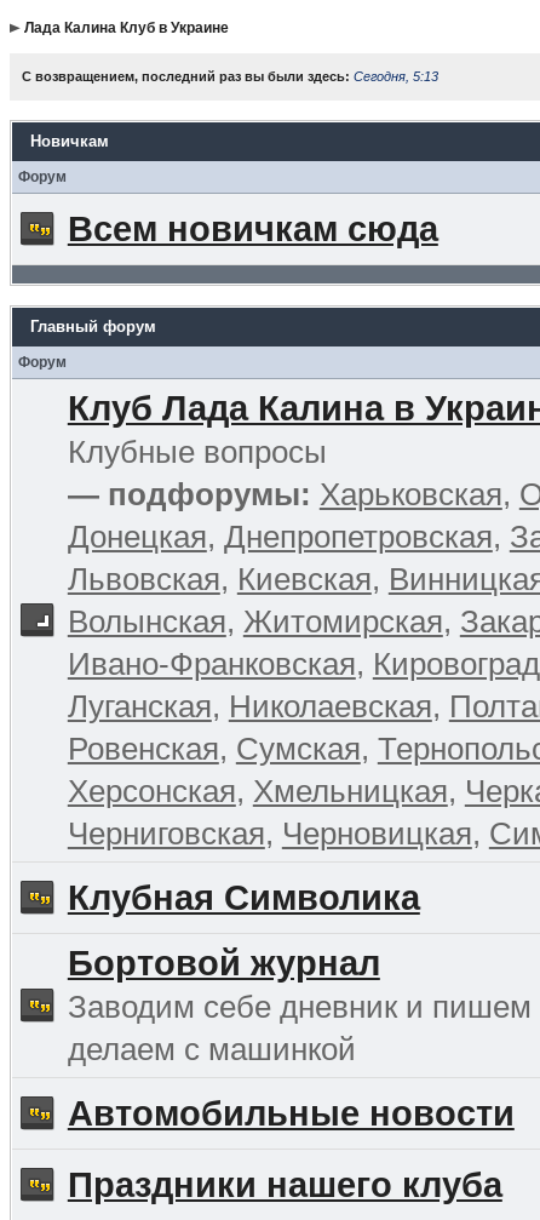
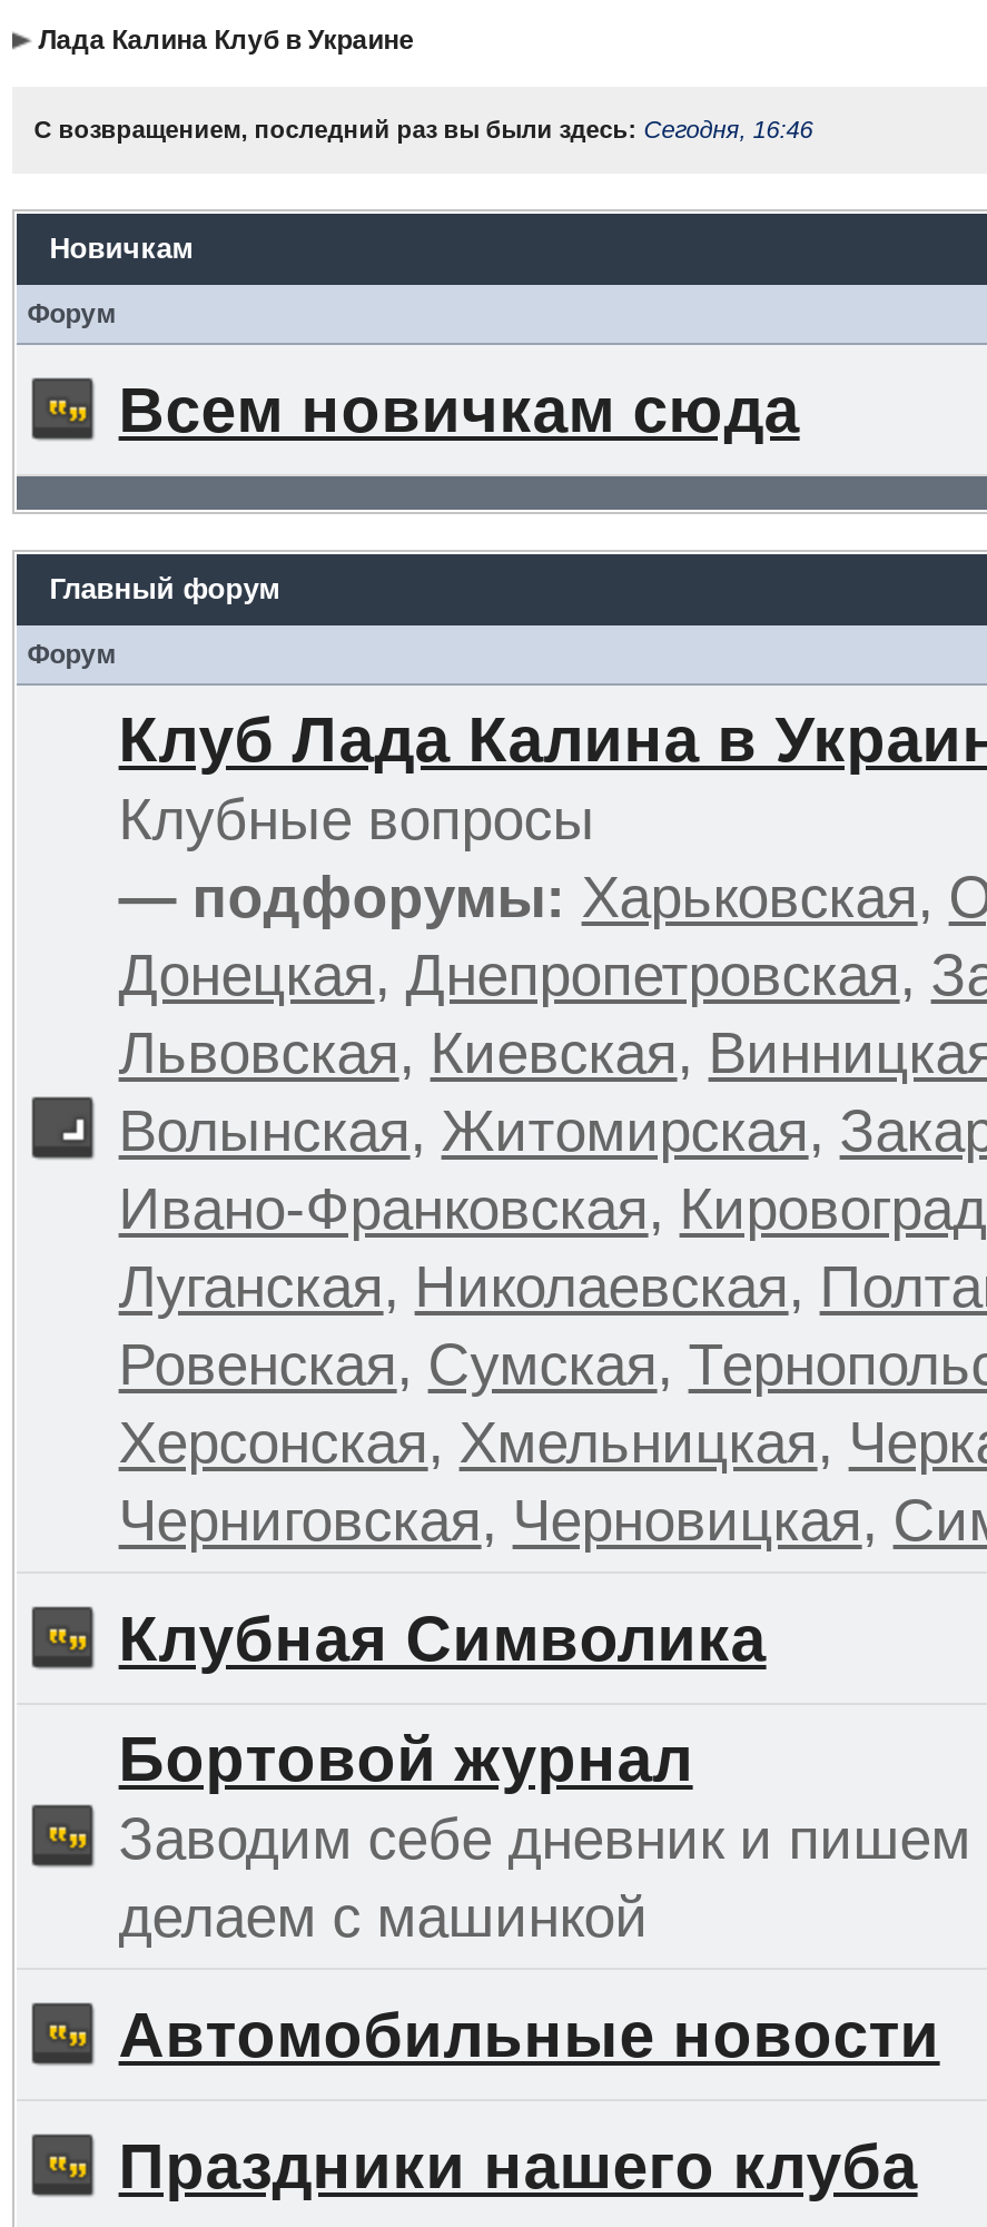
[22,69,438,84] С возвращением, последний раз вы были здесь: Сегодня, 5:13 -> [34,116,813,142] С возвращением, последний раз вы были здесь: Сегодня, 16:46

